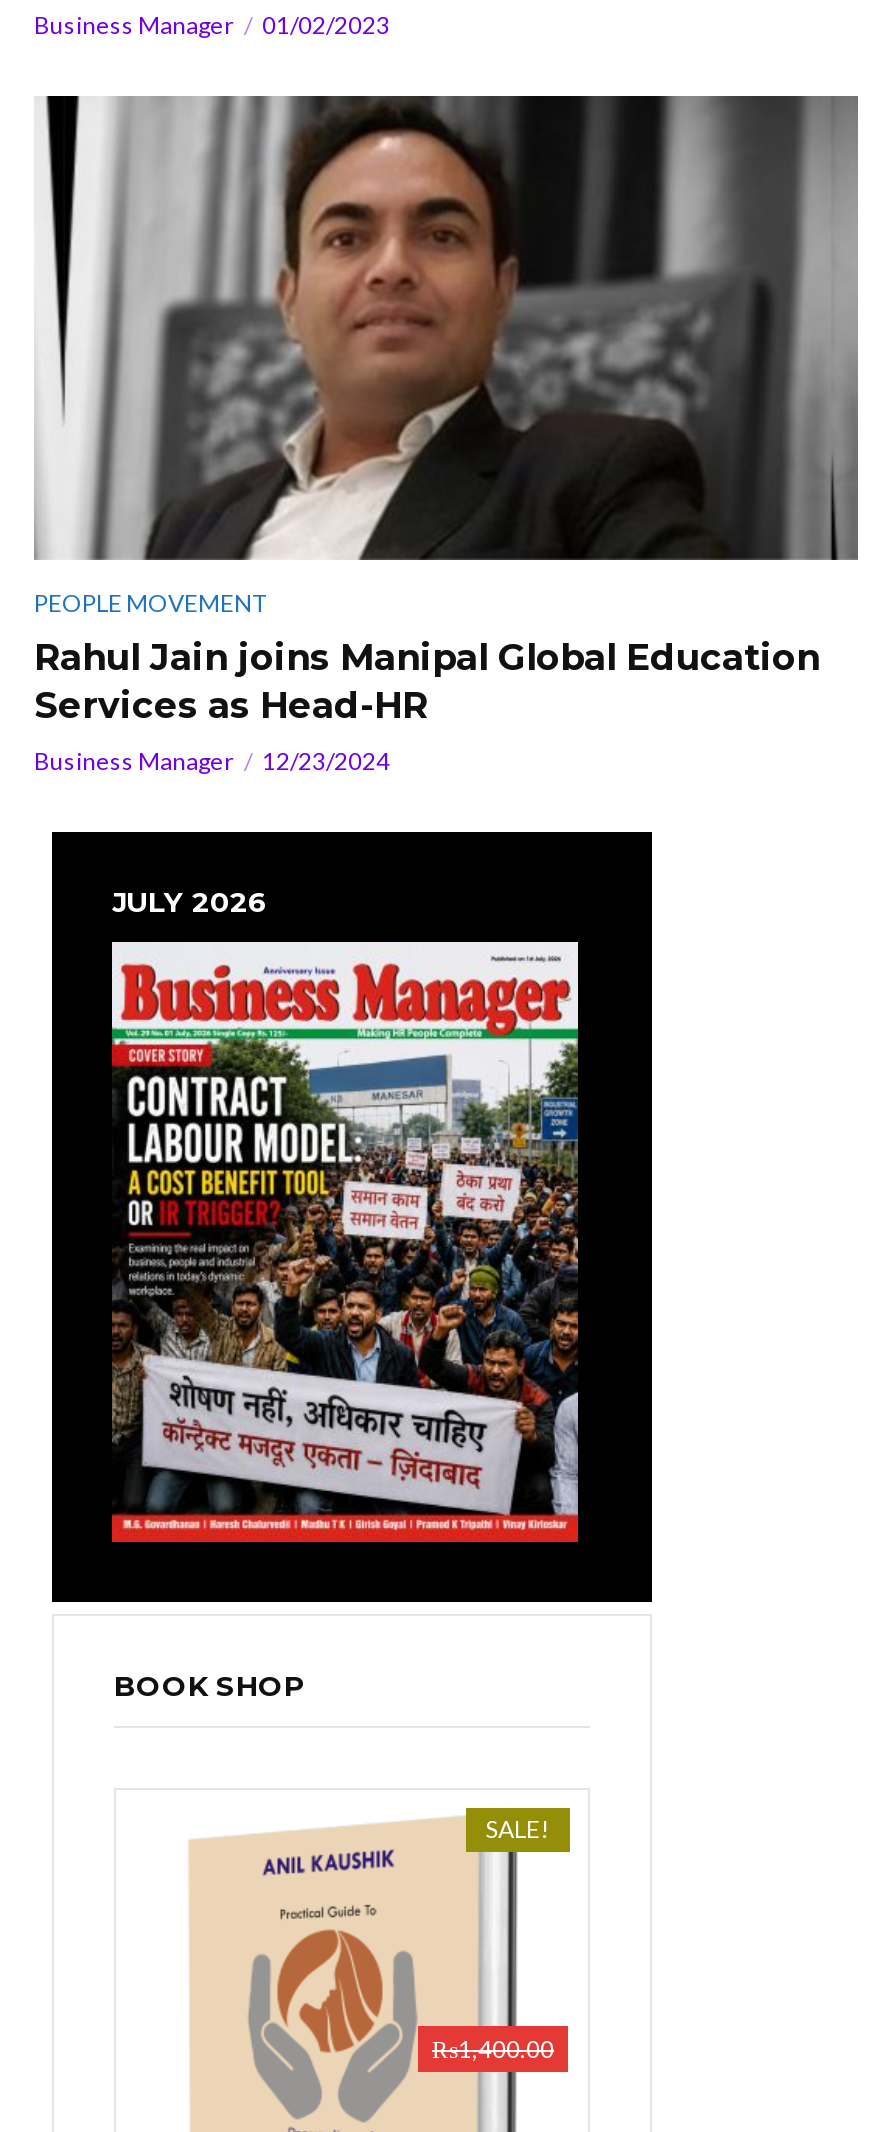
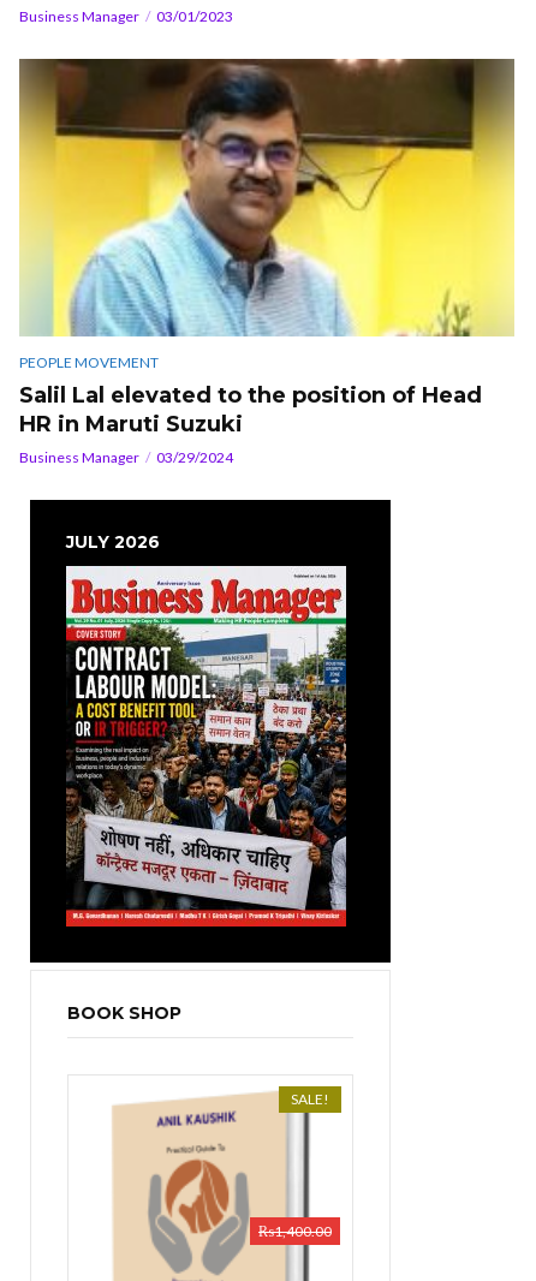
[34,10,390,40] Business Manager 01/02/2023 -> [19,7,233,25] Business Manager 03/01/2023
[34,93,860,728] [image] | Rahul Jain joins Manipal Global Education | Services as Head-HR -> [18,58,514,437] [image] | Salil Lal elevated to the position of Head | HR in Maruti Suzuki
[34,746,390,776] Business Manager 12/23/2024 -> [19,448,233,466] Business Manager 03/29/2024

